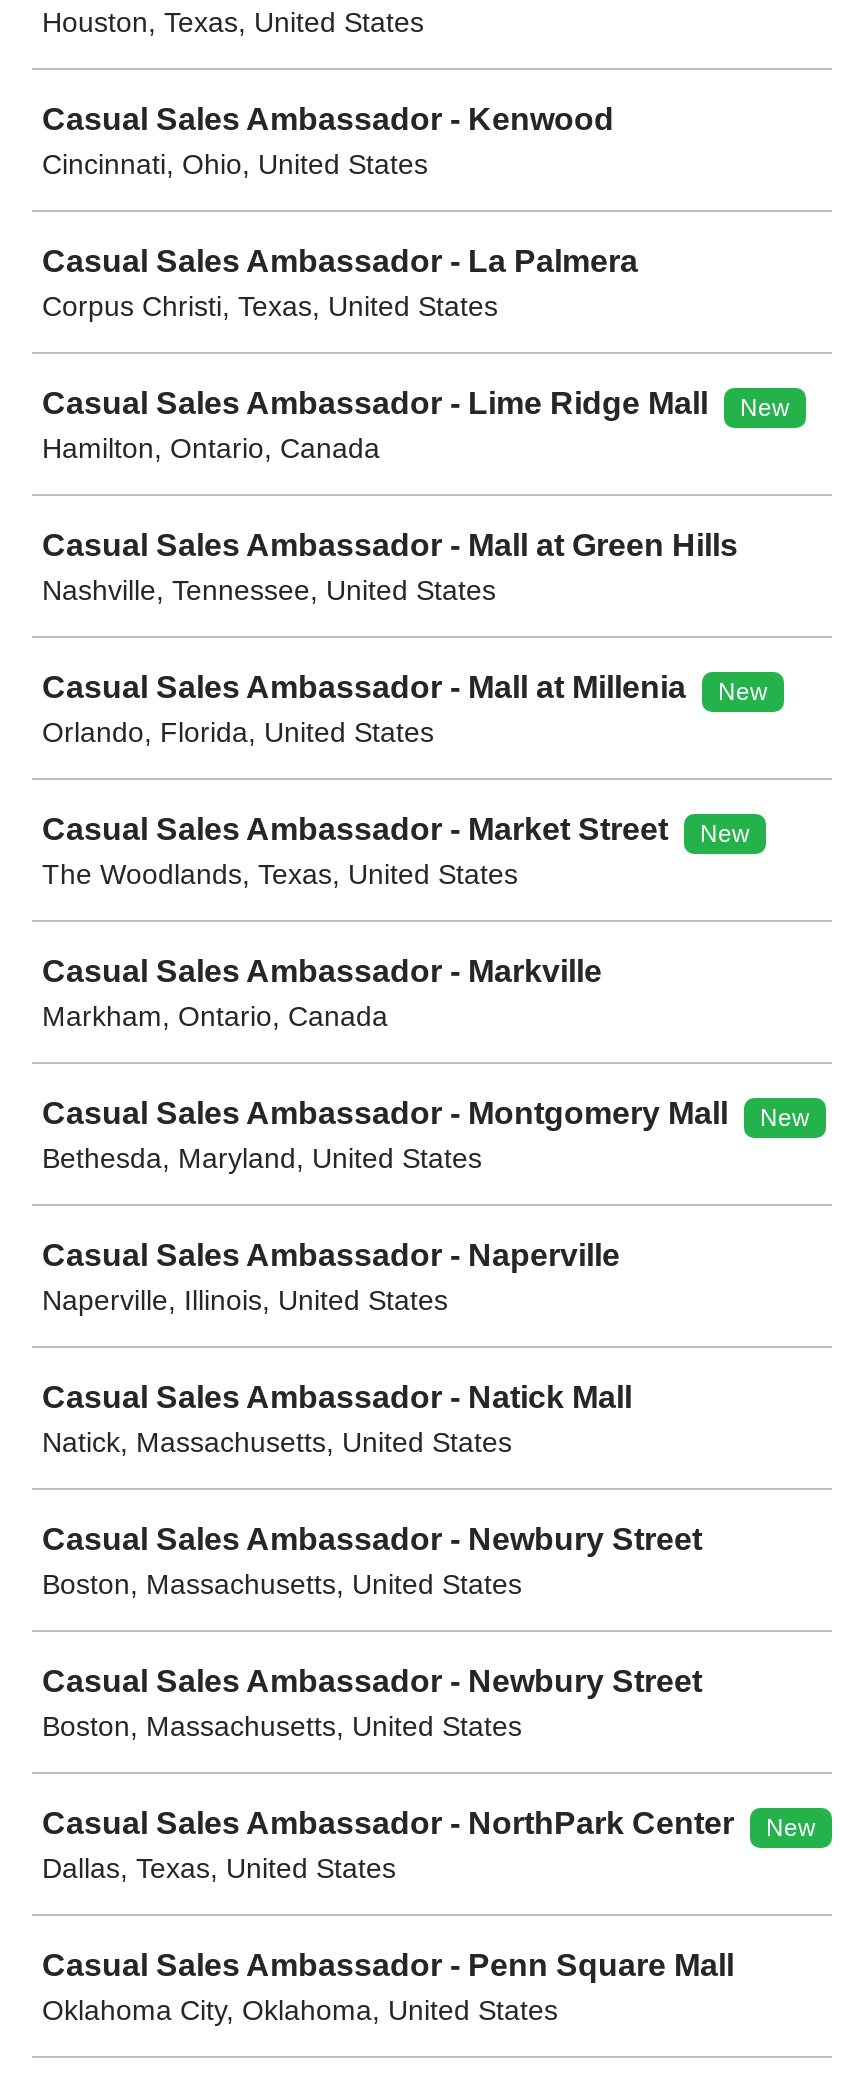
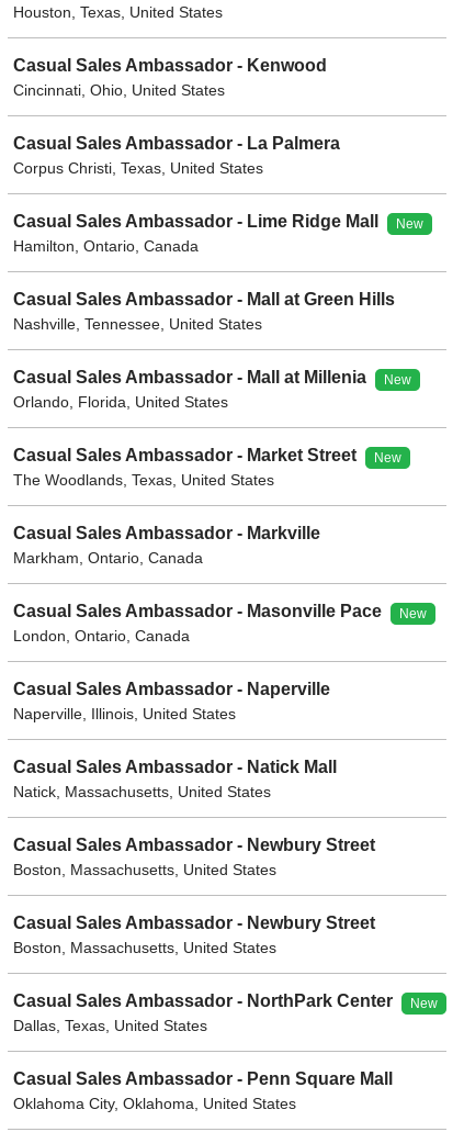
[42,1096,728,1130] Casual Sales Ambassador - Montgomery Mall -> [13,602,382,620] Casual Sales Ambassador - Masonville Pace
[42,1142,482,1174] Bethesda, Maryland, United States -> [13,627,190,645] London, Ontario, Canada

